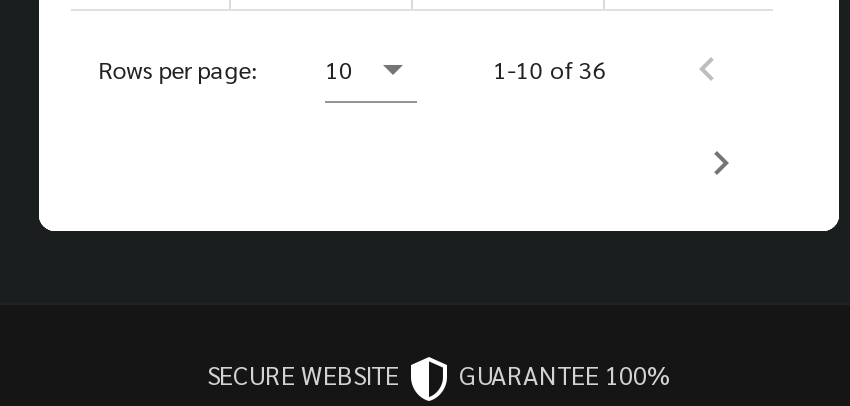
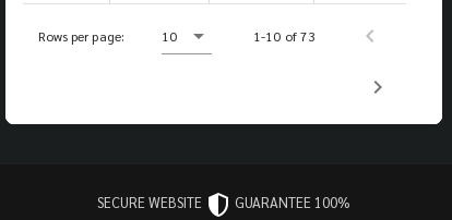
[493,53,607,85] 1-10 of 36 -> [253,27,316,44] 1-10 of 73

